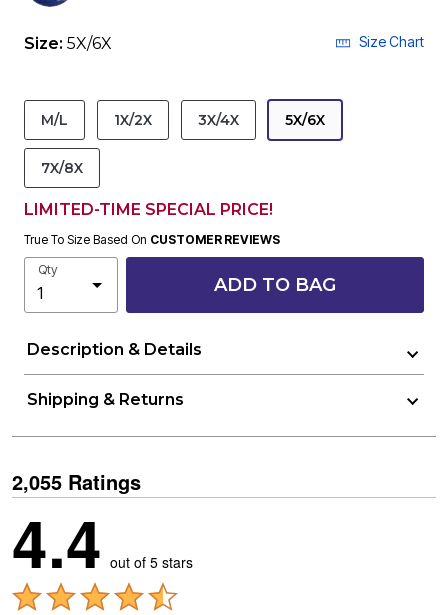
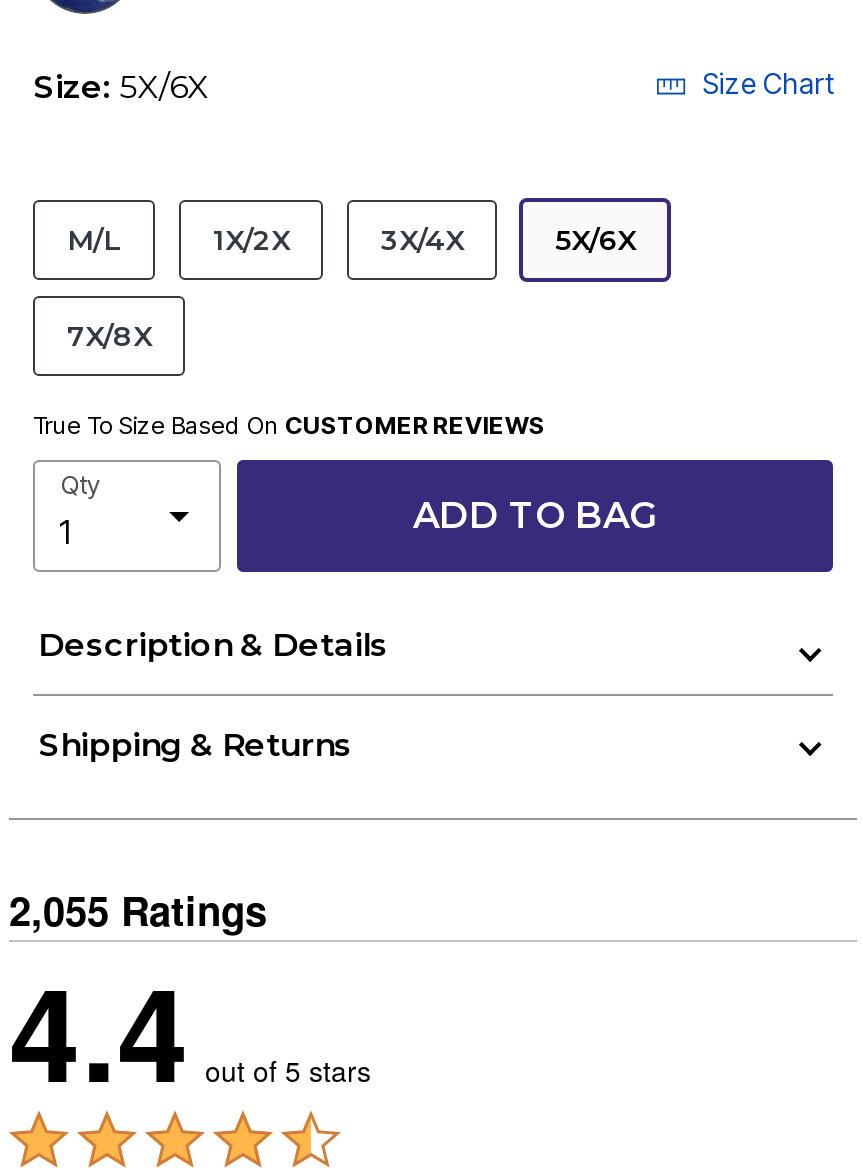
[24,200,274,219] LIMITED-TIME SPECIAL PRICE! -> none

